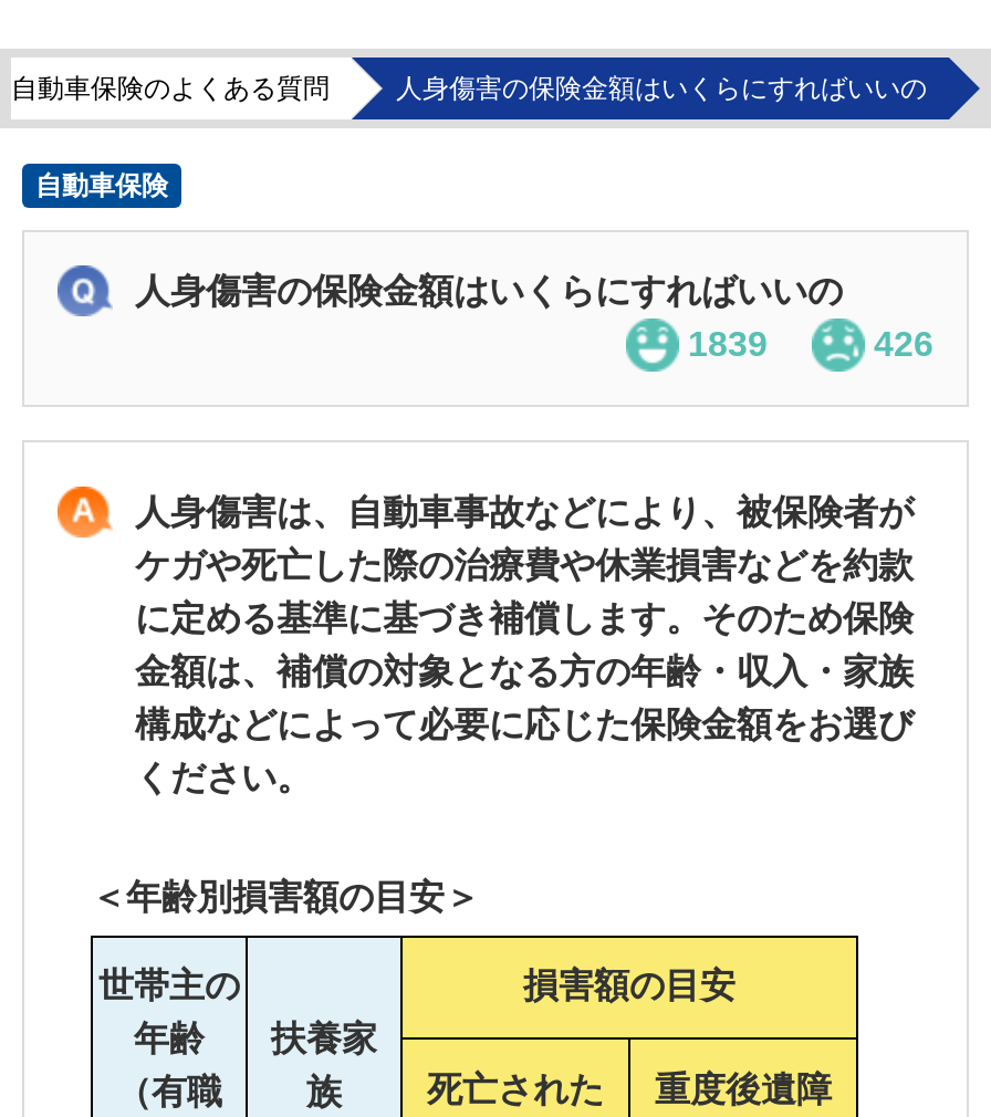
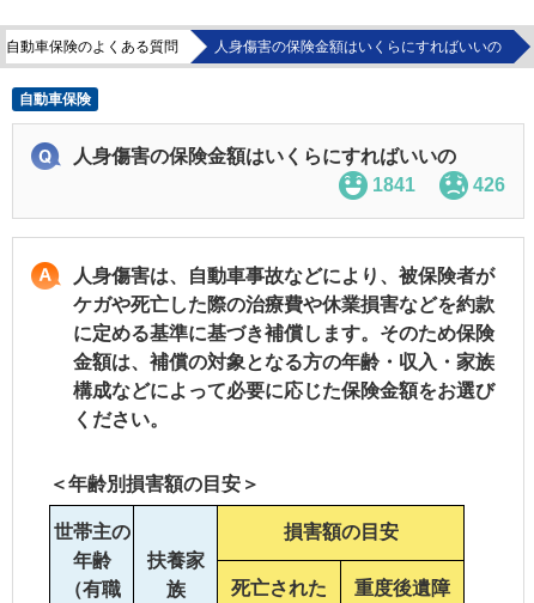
[688,325,768,363] 1839 -> [372,175,415,195] 1841

